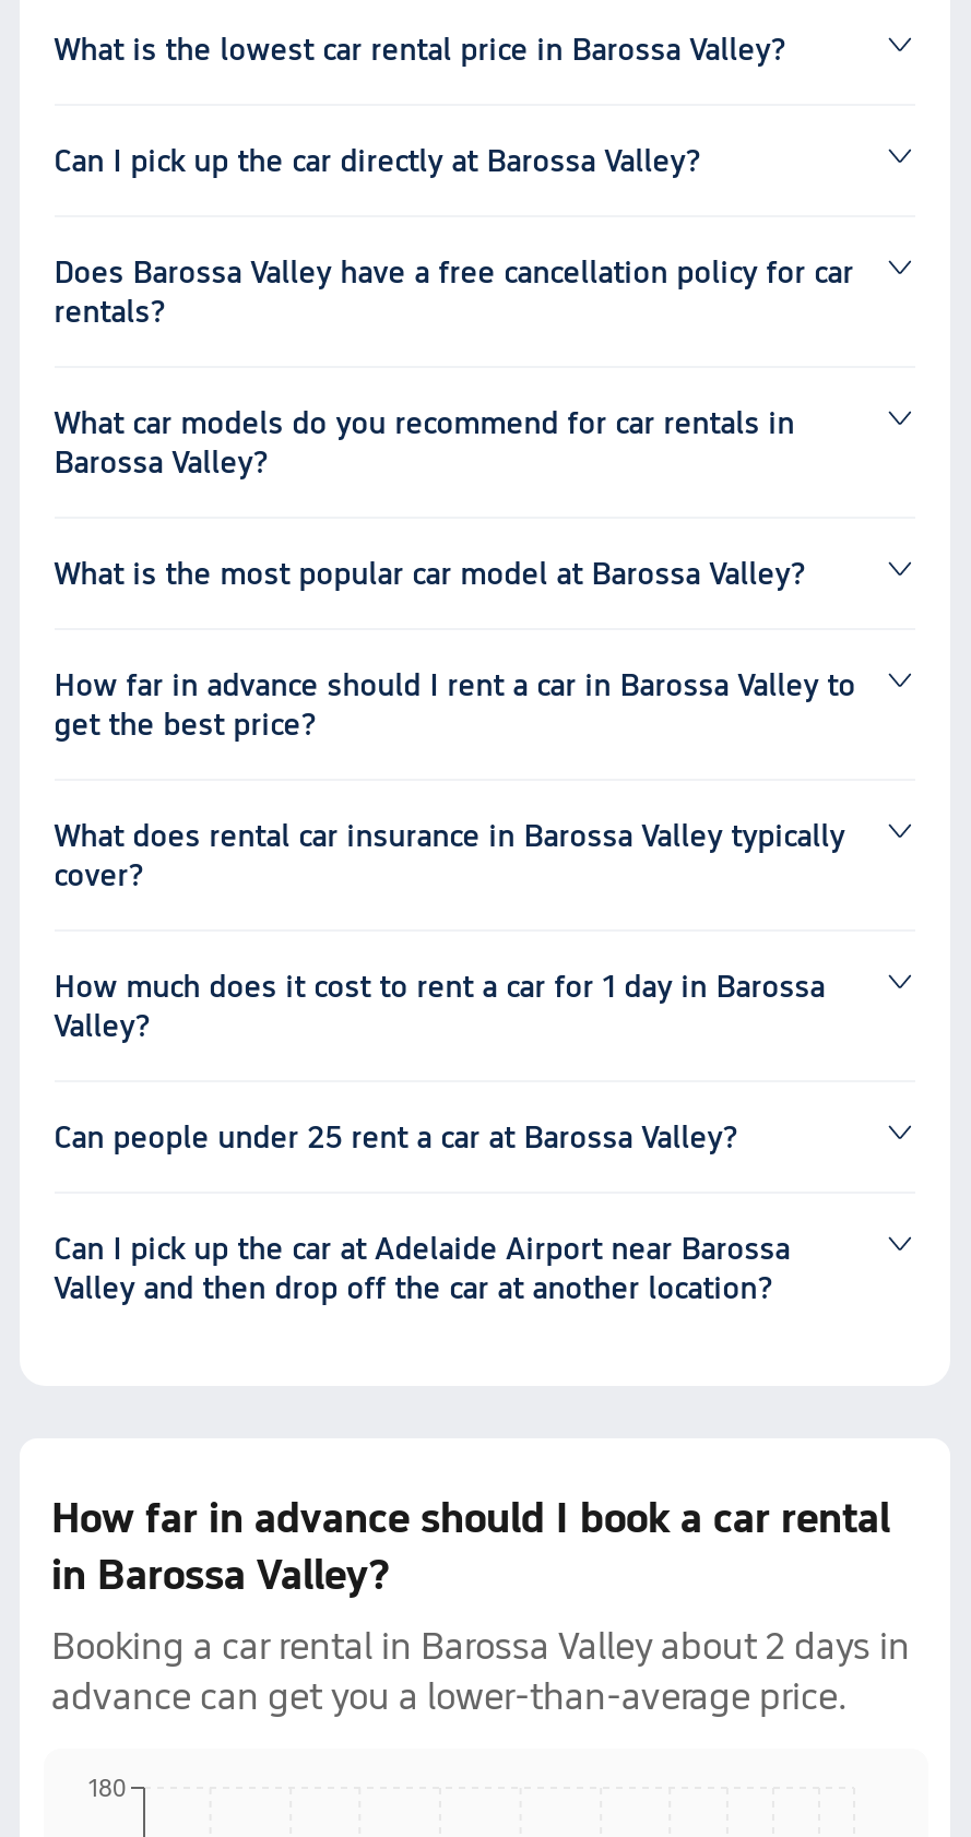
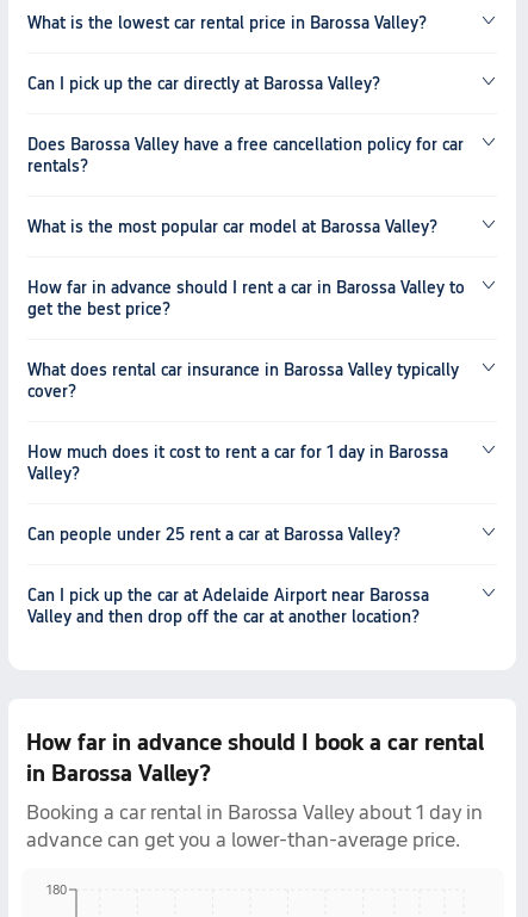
[54,406,795,480] What car models do you recommend for car rentals in | Barossa Valley? -> none
[51,1625,910,1668] Booking a car rental in Barossa Valley about 2 days in -> [26,800,482,824] Booking a car rental in Barossa Valley about 1 day in

